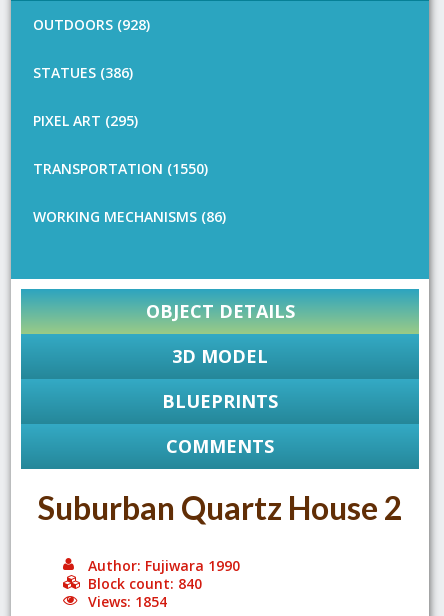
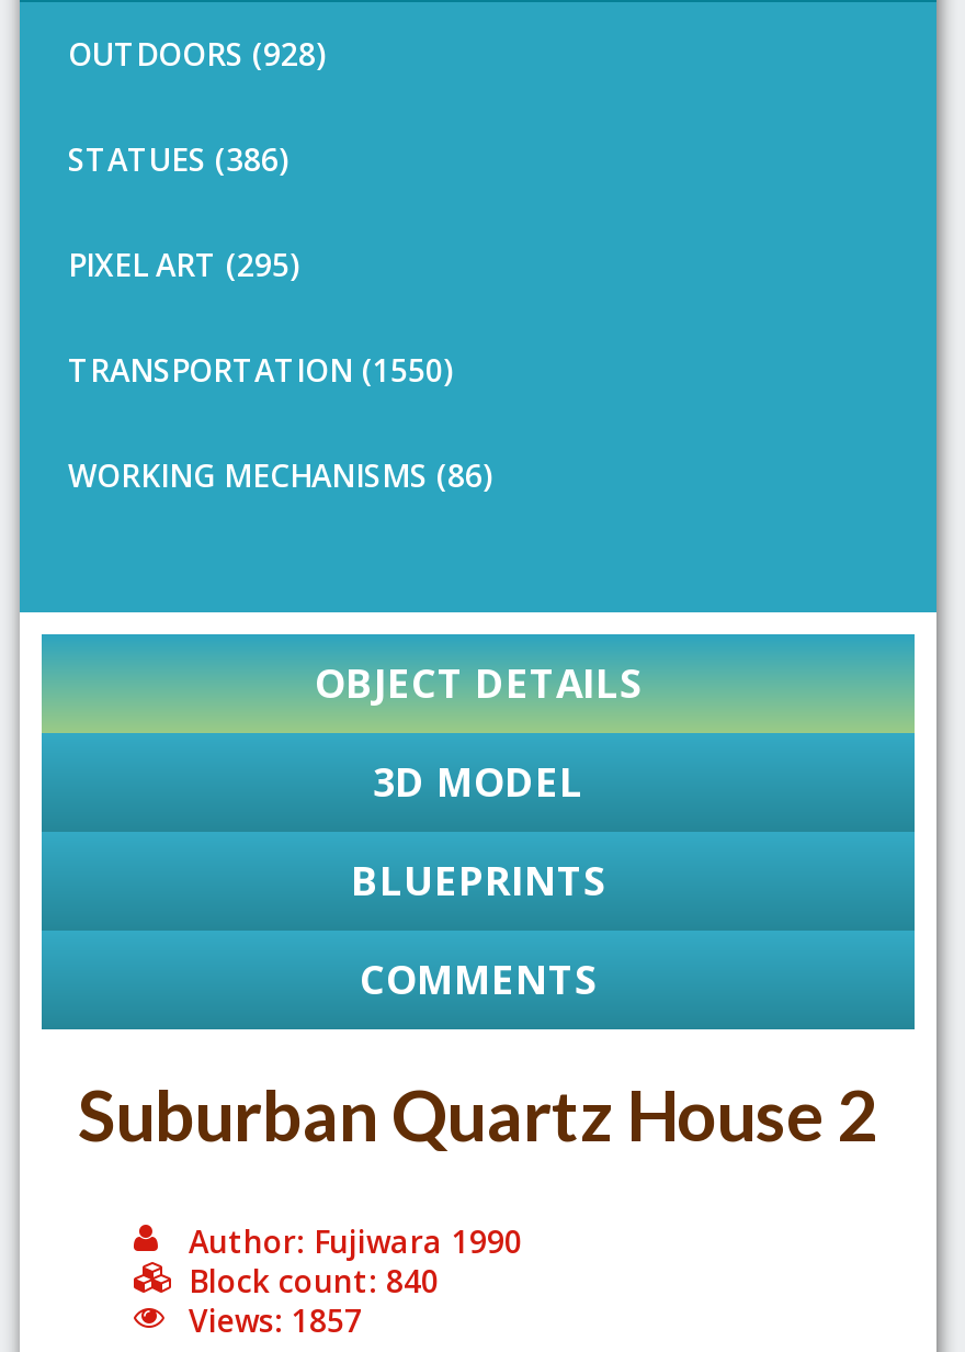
[88,592,167,611] Views: 1854 -> [189,1299,362,1341] Views: 1857

